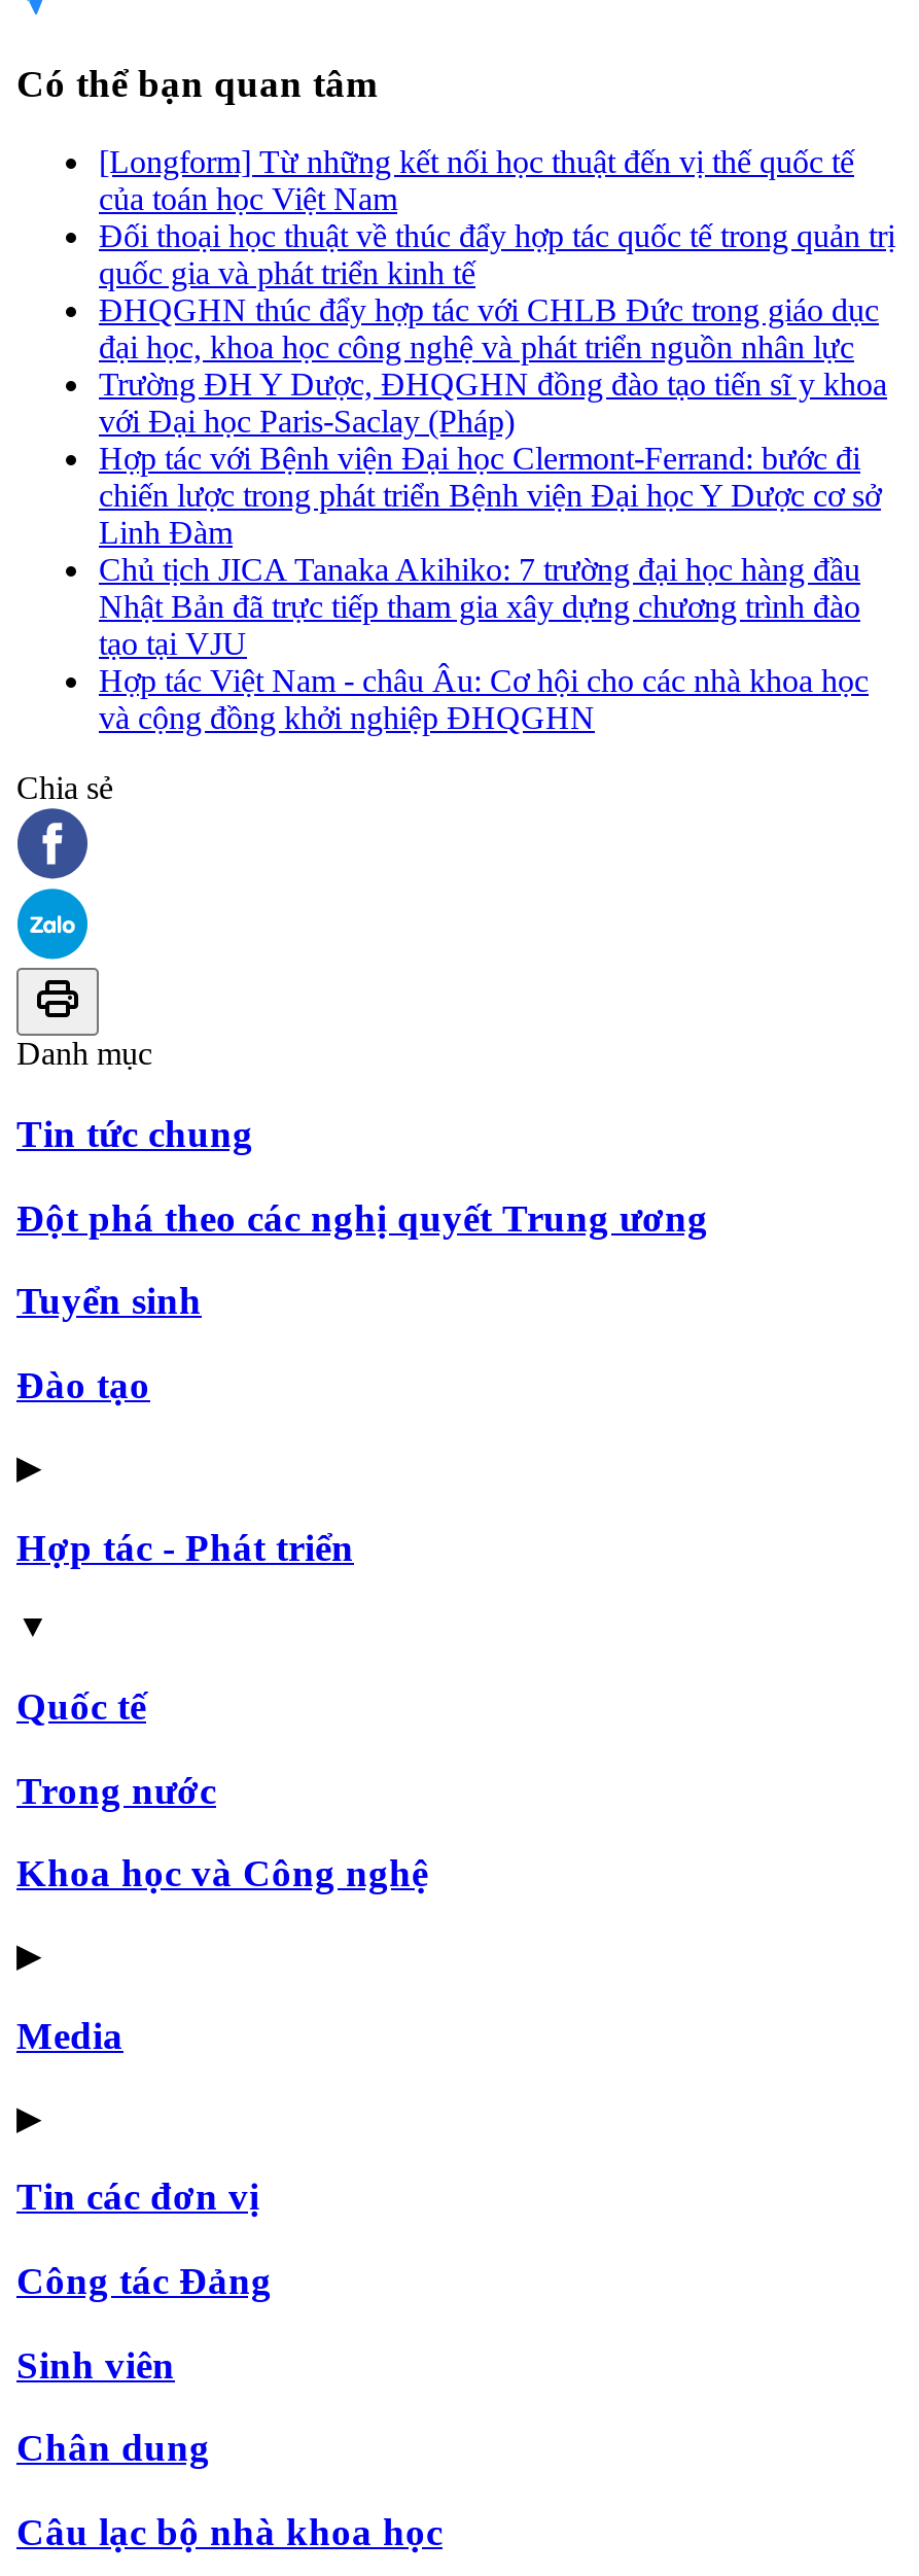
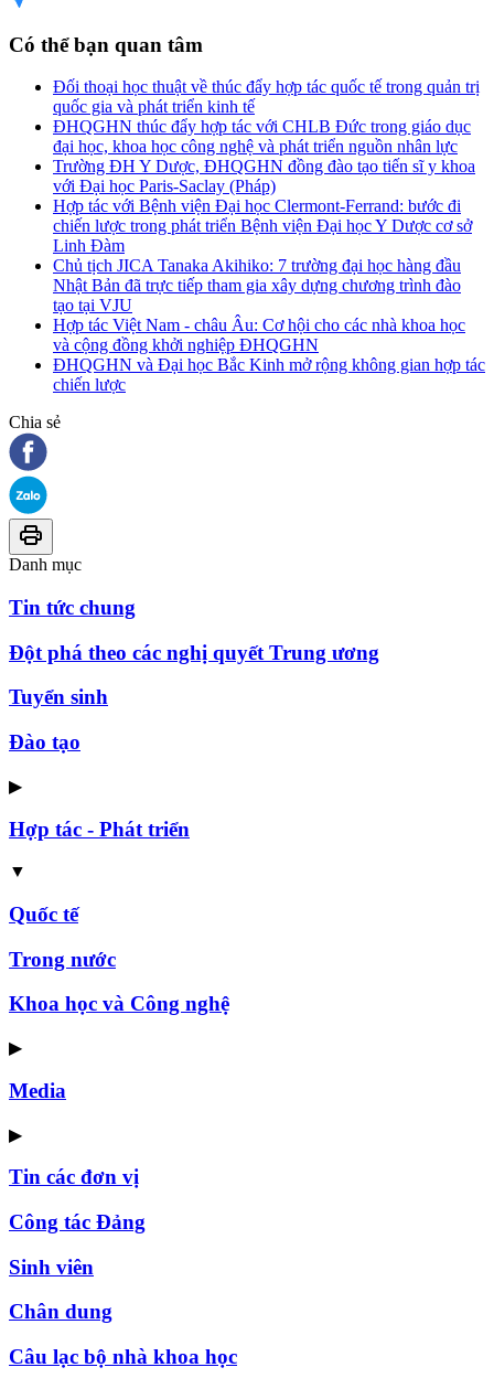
[99,145,854,217] [Longform] Từ những kết nối học thuật đến vị thế quốc tế | của toán học Việt Nam -> none
moved [99,219,895,736] -> [53,77,480,354]: Đối thoại học thuật về thúc đẩy hợp tác quốc tế trong quản trị | quốc gia và phát triển kinh tế | ĐHQGHN thúc đẩy hợp tác với CHLB Đức trong giáo dục | ... | Hợp tác Việt Nam - châu Âu: Cơ hội cho các nhà khoa học | và cộng đồng khởi nghiệp ĐHQGHN
none -> [53,355,485,394] ĐHQGHN và Đại học Bắc Kinh mở rộng không gian hợp tác | chiến lược

